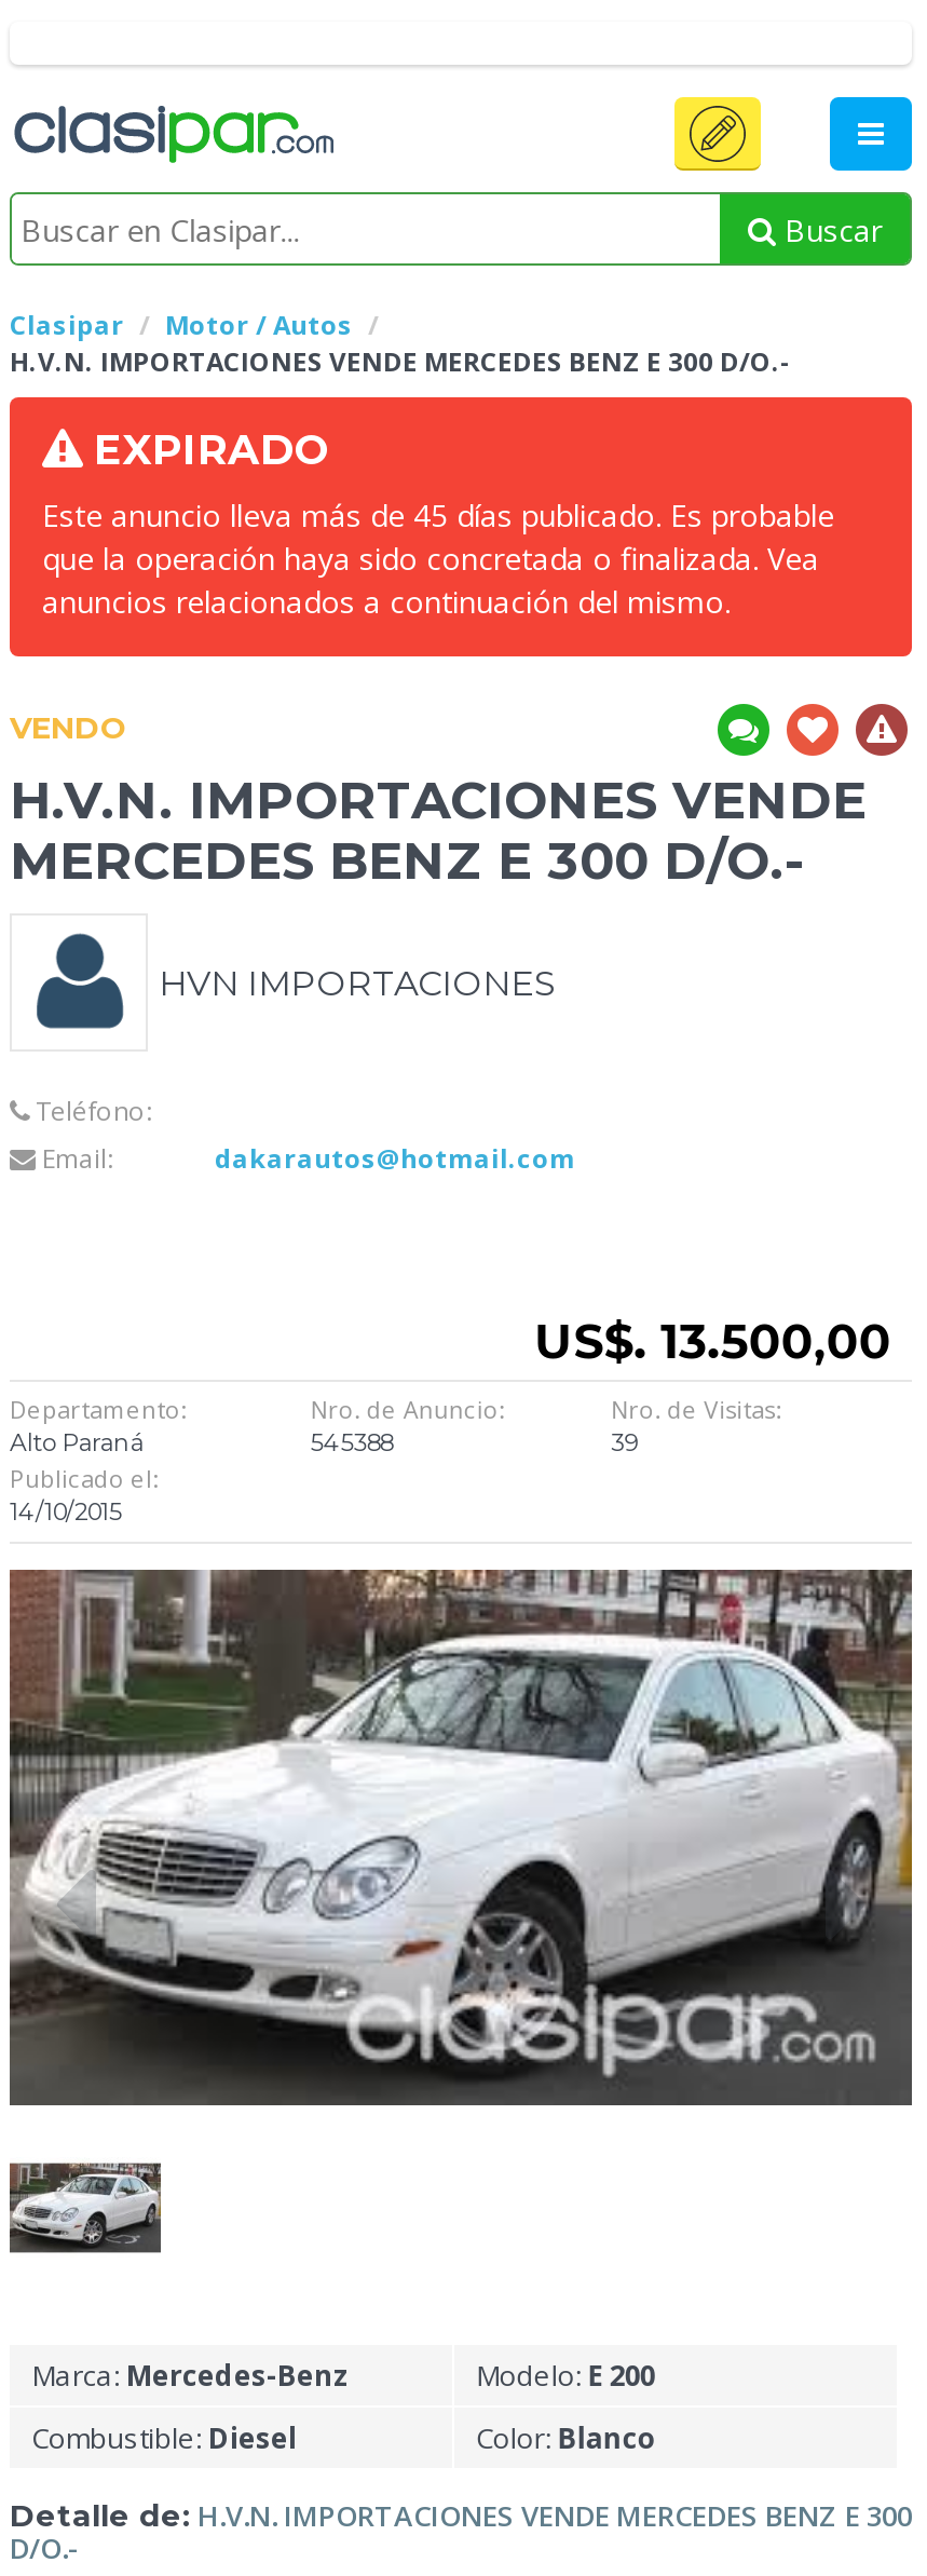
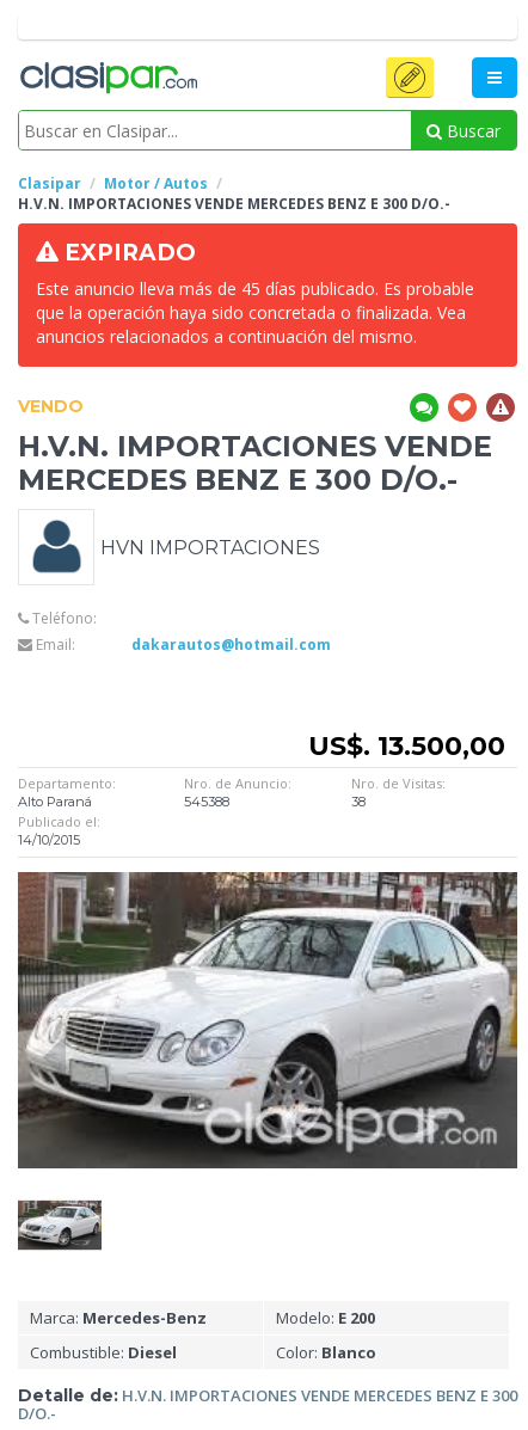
[611,1428,637,1458] 39 -> [351,793,365,810] 38

